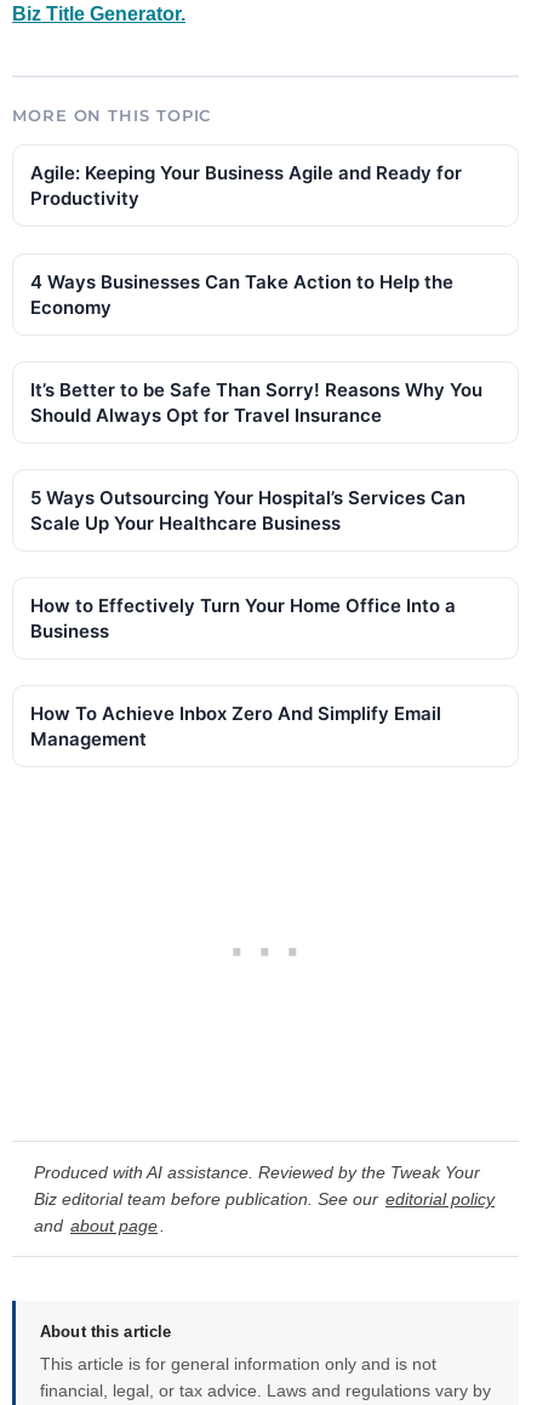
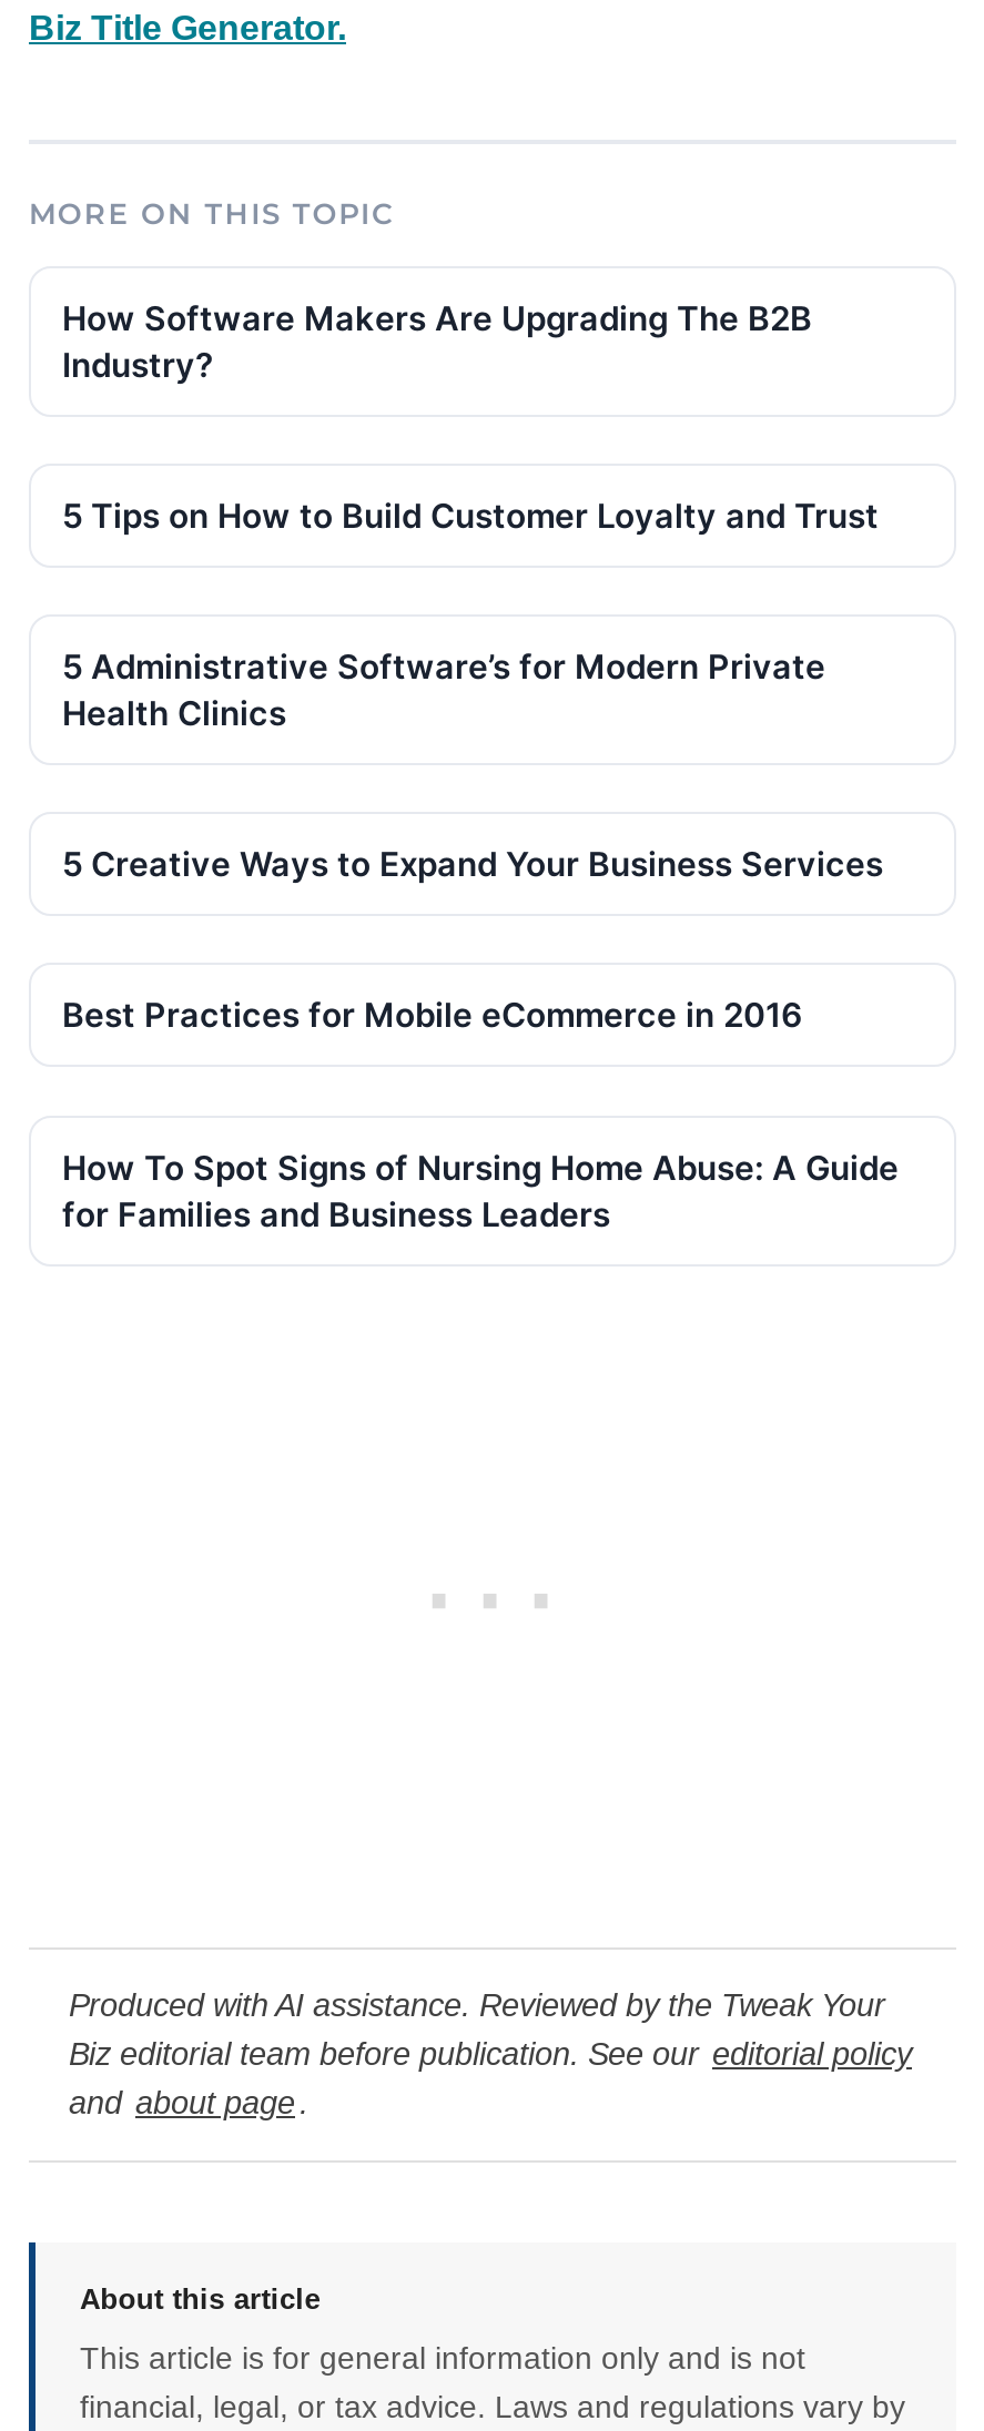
[30,162,462,210] Agile: Keeping Your Business Agile and Ready for | Productivity -> [62,296,812,385] How Software Makers Are Upgrading The B2B | Industry?
[30,270,453,318] 4 Ways Businesses Can Take Action to Help the | Economy -> [62,494,879,536] 5 Tips on How to Build Customer Loyalty and Trust
[30,378,482,426] It’s Better to be Safe Than Sorry! Reasons Why You | Should Always Opt for Travel Insurance -> [62,645,825,734] 5 Administrative Software’s for Modern Private | Health Clinics
[30,486,465,535] 5 Ways Outsourcing Your Hospital’s Services Can | Scale Up Your Healthcare Business -> [62,843,883,885] 5 Creative Ways to Expand Your Business Services
[30,594,456,643] How to Effectively Turn Your Home Office Into a | Business -> [62,994,803,1036] Best Practices for Mobile eCommerce in 2016
[30,702,441,751] How To Achieve Inbox Zero And Simplify Email | Management -> [62,1145,899,1234] How To Spot Signs of Nursing Home Abuse: A Guide | for Families and Business Leaders

